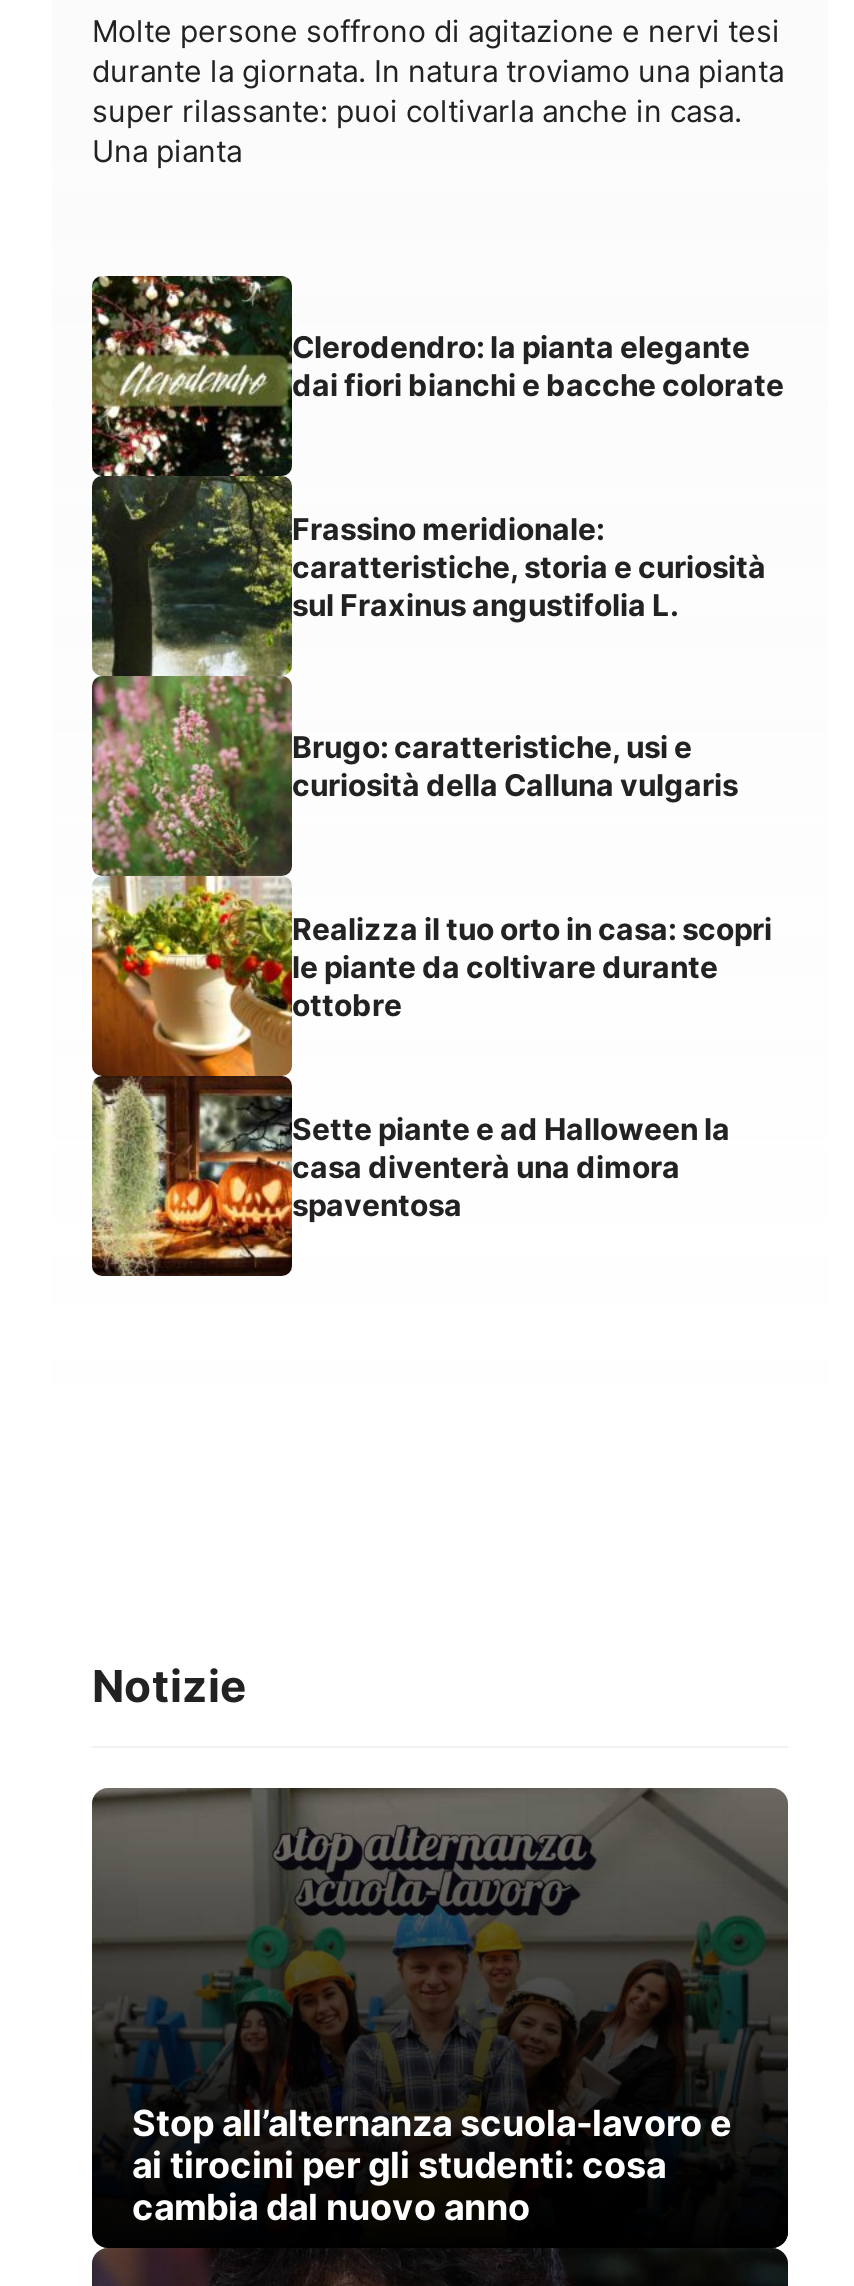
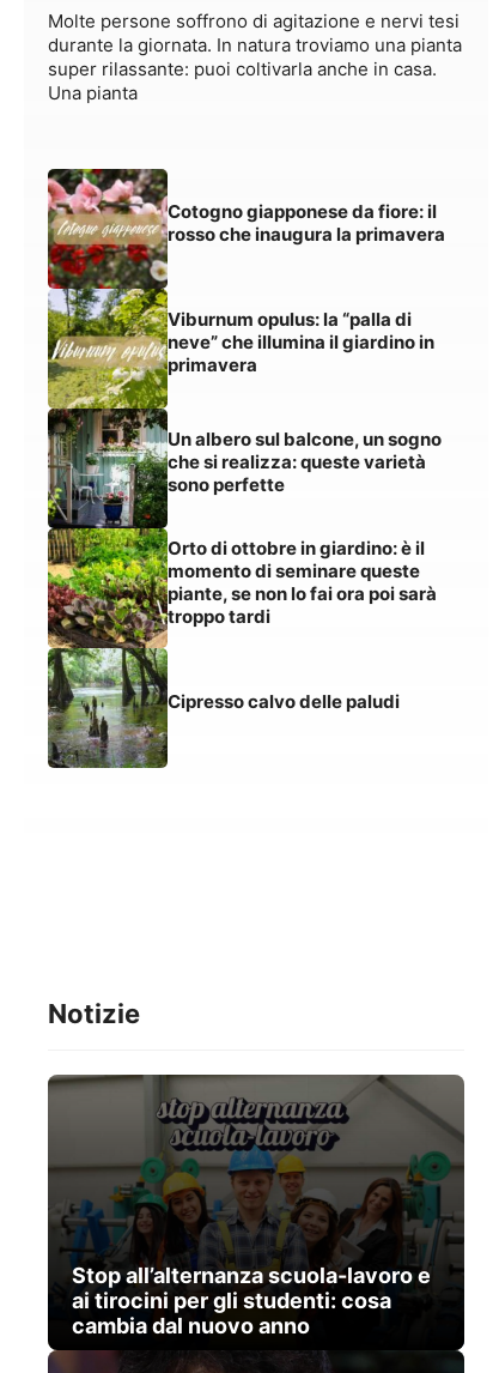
[90,274,784,1278] [image] | Clerodendro: la pianta elegante | dai fiori bianchi e bacche colorate -> [47,168,445,769] [image] | Cotogno giapponese da fiore: il | rosso che inaugura la primavera
[292,509,766,623] Frassino meridionale: | caratteristiche, storia e curiosità | sul Fraxinus angustifolia L. -> [168,309,434,377] Viburnum opulus: la “palla di | neve” che illumina il giardino in | primavera
[292,728,738,804] Brugo: caratteristiche, usi e | curiosità della Calluna vulgaris -> [168,428,442,497] Un albero sul balcone, un sogno | che si realizza: queste varietà | sono perfette
[292,909,772,1023] Realizza il tuo orto in casa: scopri | le piante da coltivare durante | ottobre -> [168,537,437,628] Orto di ottobre in giardino: è il | momento di seminare queste | piante, se non lo fai ora poi sarà | troppo tardi
[292,1109,730,1223] Sette piante e ad Halloween la | casa diventerà una dimora | spaventosa -> [168,691,400,713] Cipresso calvo delle paludi

